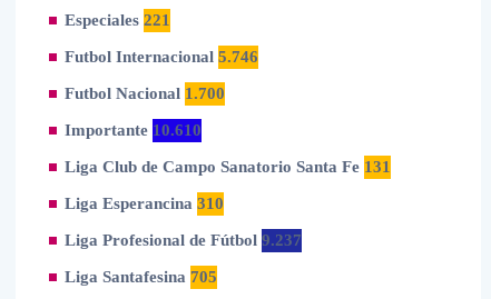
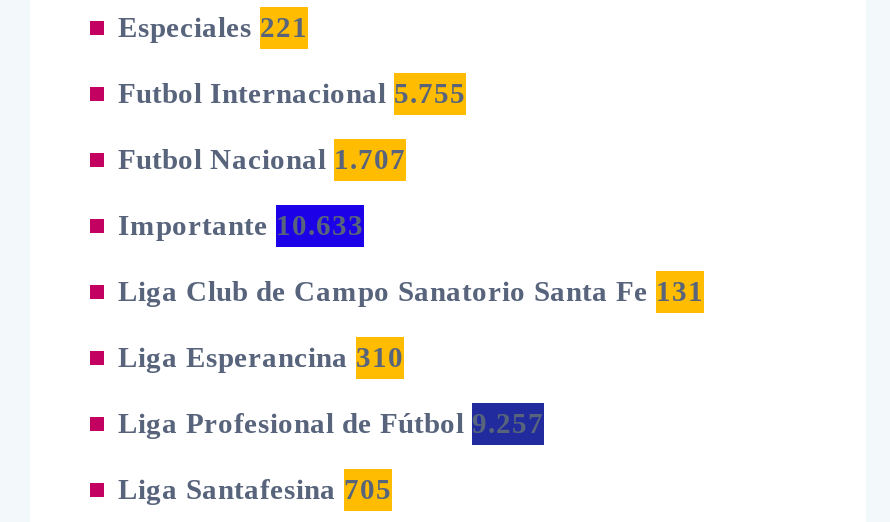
[65,48,258,66] Futbol Internacional 5.746 -> [118,78,466,110] Futbol Internacional 5.755
[65,85,225,103] Futbol Nacional 1.700 -> [118,144,406,176] Futbol Nacional 1.707
[65,122,202,139] Importante 10.610 -> [118,210,364,242] Importante 10.633
[65,232,302,250] Liga Profesional de Fútbol 9.237 -> [118,408,544,440] Liga Profesional de Fútbol 9.257

